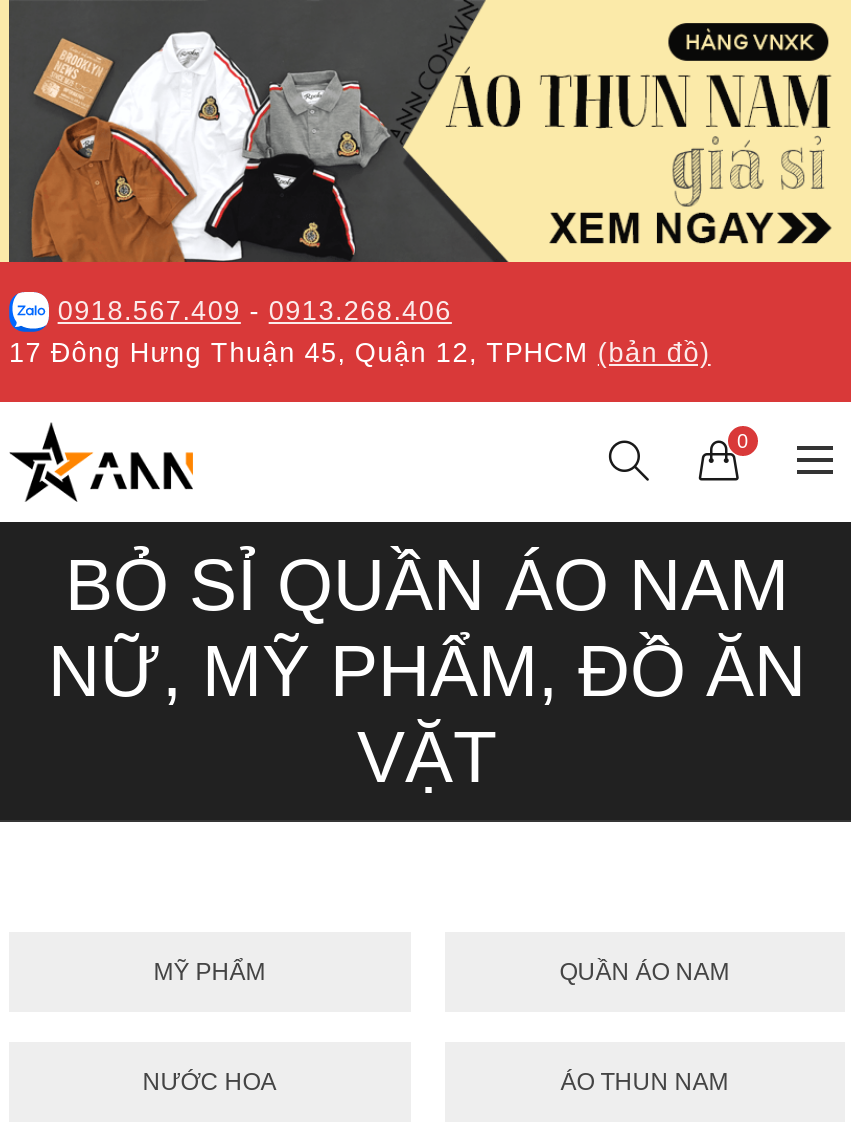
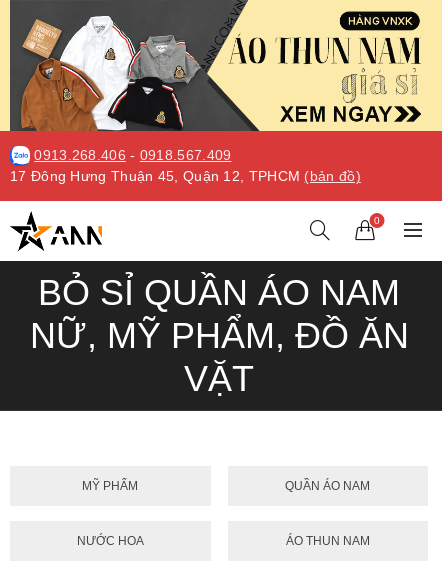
[58,295,452,325] 0918.567.409 - 0913.268.406 -> [34,148,231,163] 0913.268.406 - 0918.567.409

